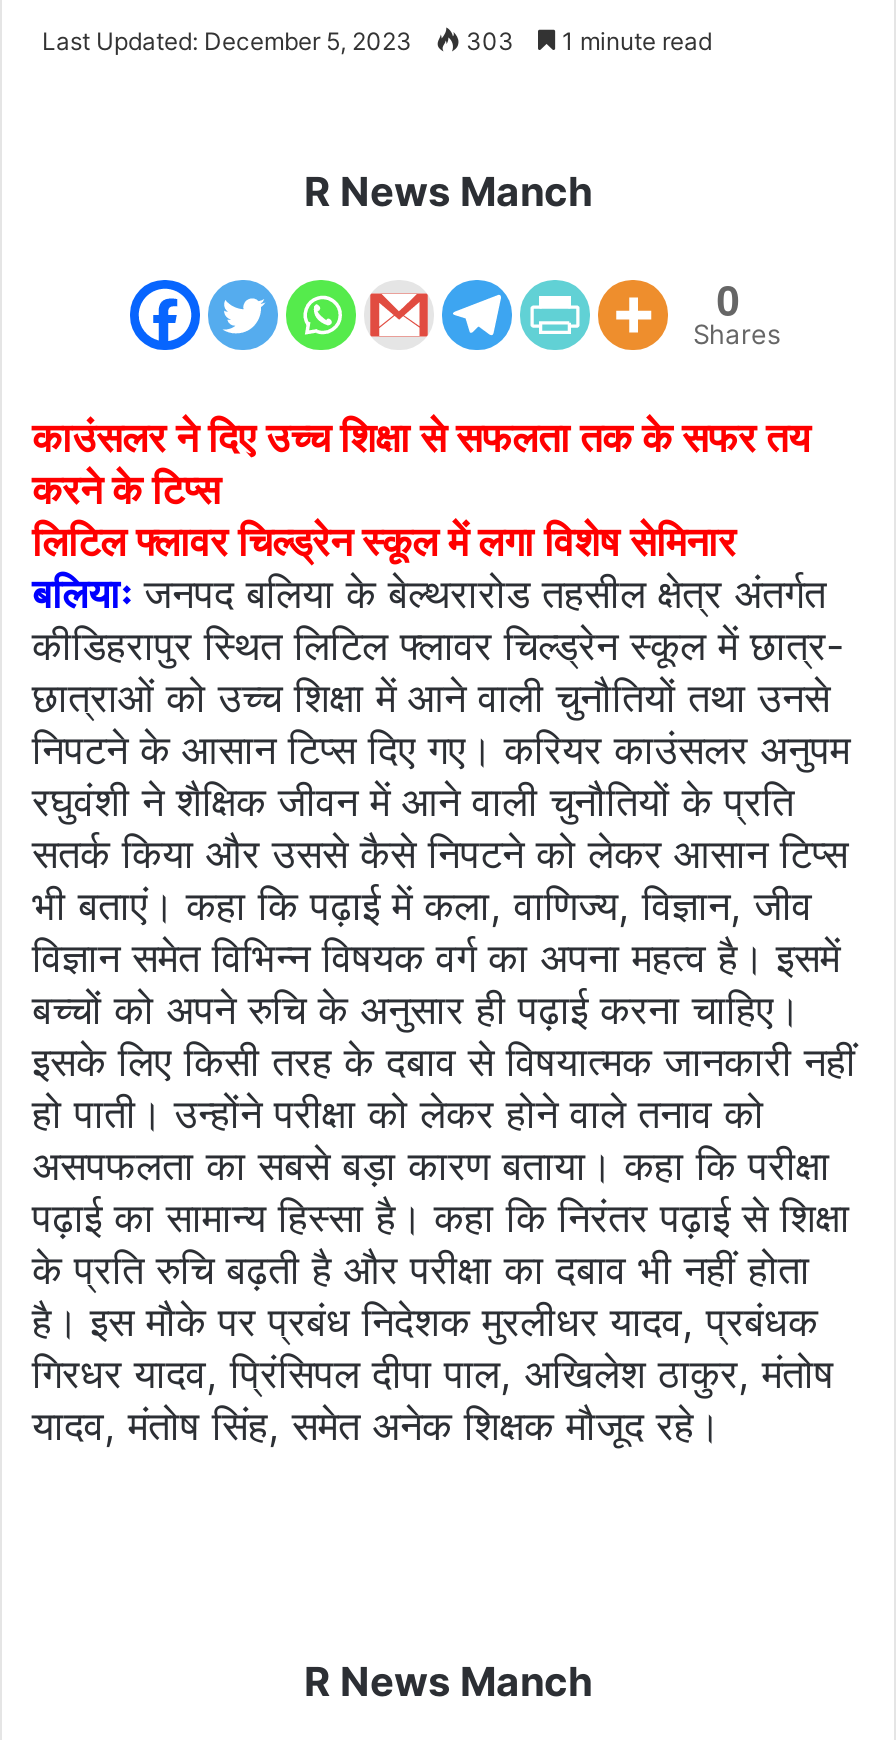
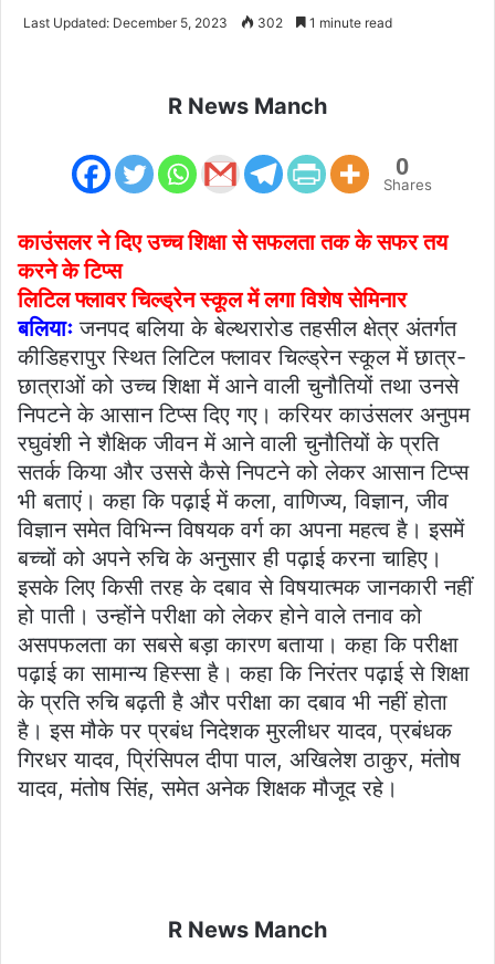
[42,27,712,57] Last Updated: December 5, 2023 303 1 minute read -> [23,15,392,32] Last Updated: December 5, 2023 302 1 minute read

